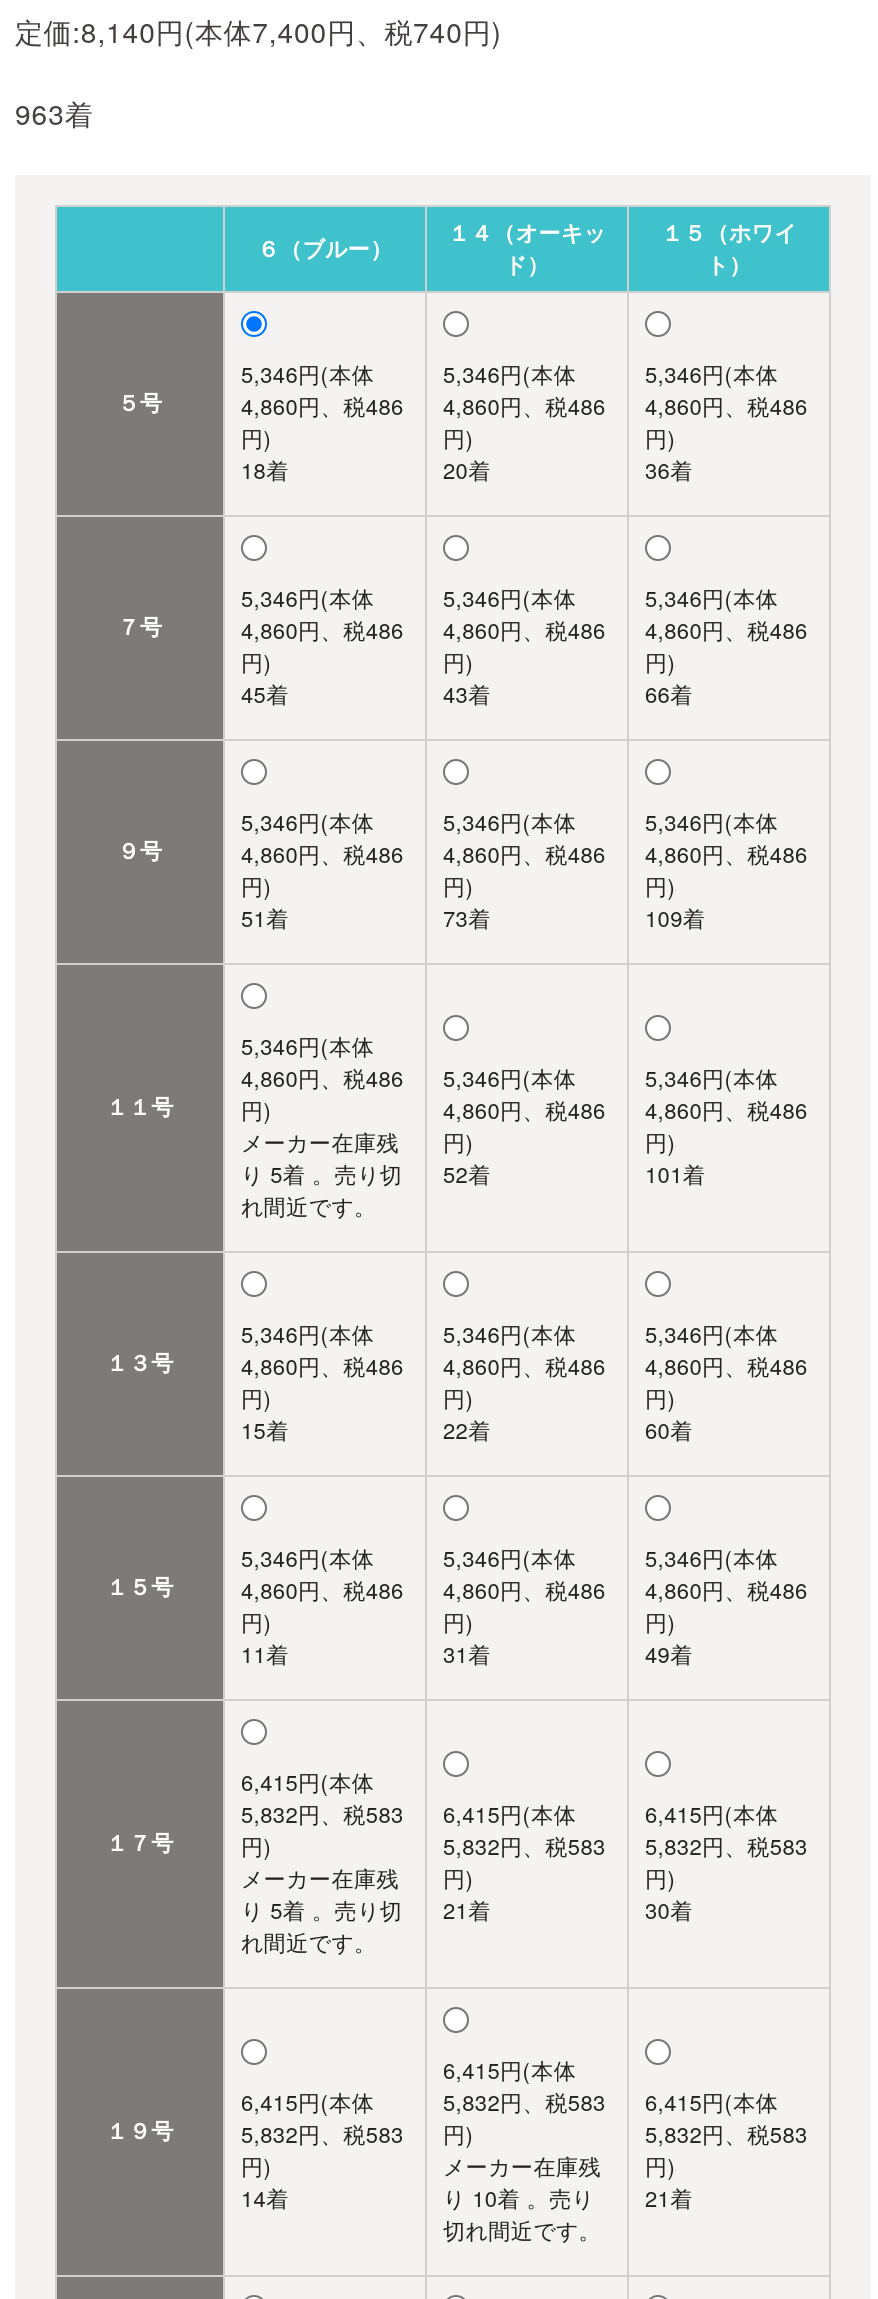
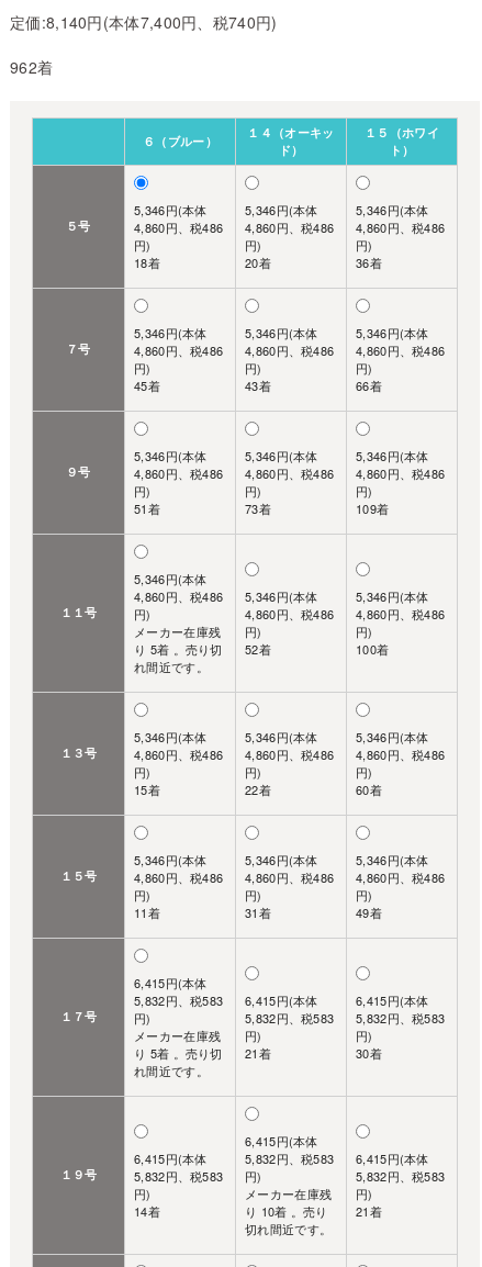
[15,94,93,134] 963着 -> [10,56,53,78] 962着
[645,1158,705,1190] 101着 -> [356,640,389,658] 100着

